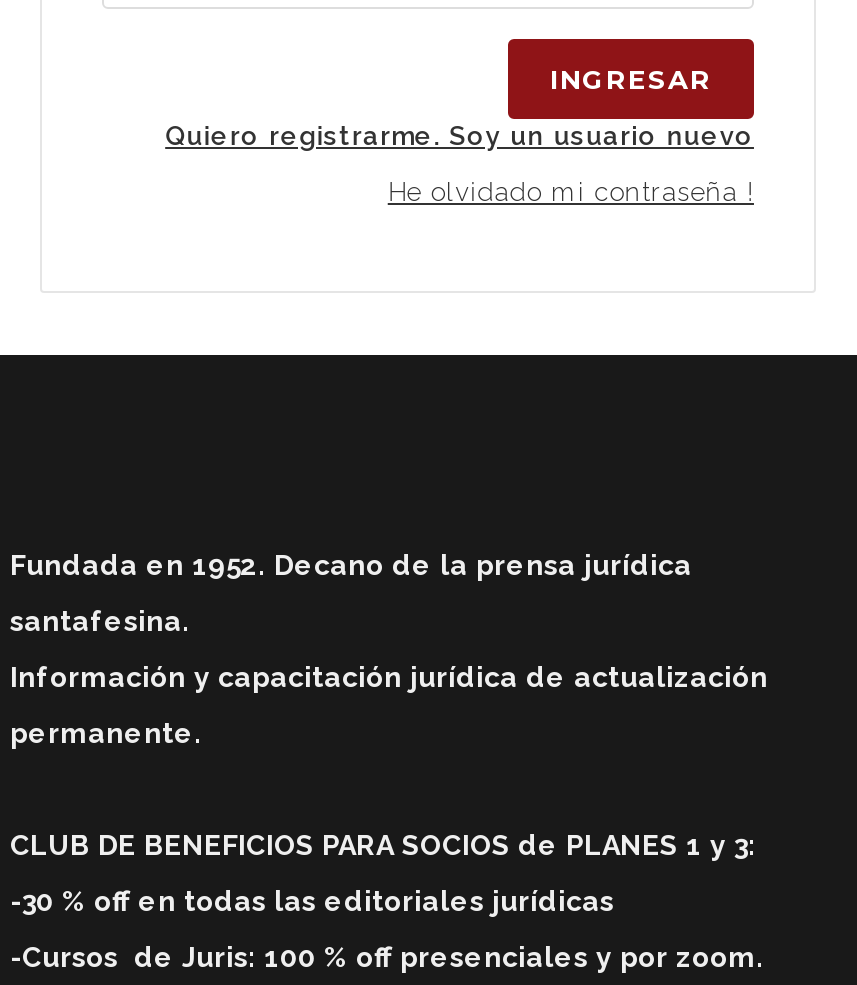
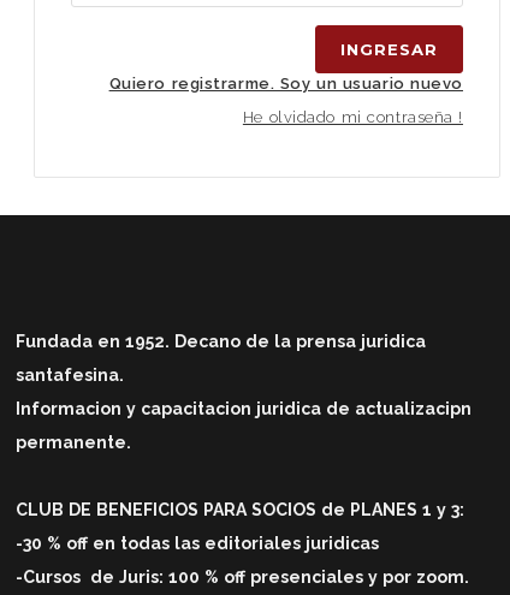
[10,549,692,581] Fundada en 1952. Decano de la prensa jurídica -> [16,332,426,351] Fundada en 1952. Decano de la prensa juridica
[10,661,768,693] Información y capacitación jurídica de actualización -> [16,399,472,418] Informacion y capacitacion juridica de actualizacipn
[10,885,614,917] -30 % off en todas las editoriales jurídicas -> [16,534,379,553] -30 % off en todas las editoriales juridicas

